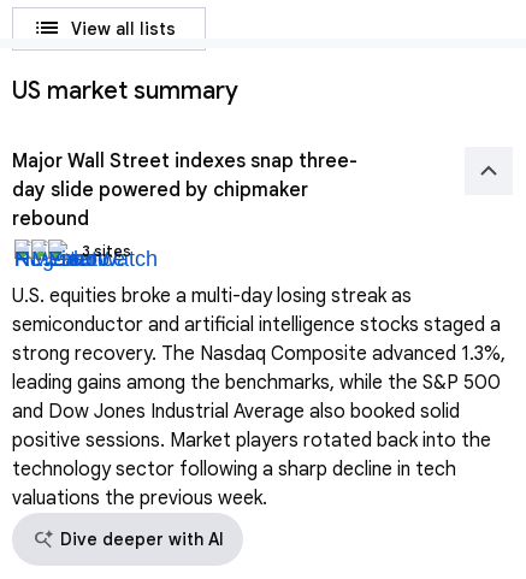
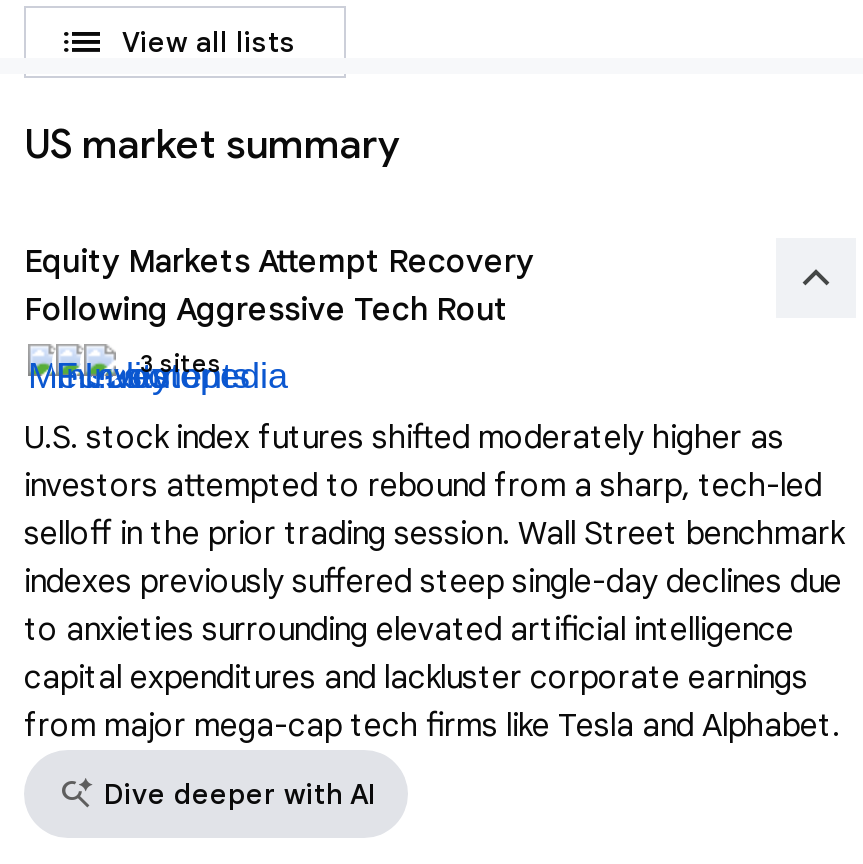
[12,149,357,231] Major Wall Street indexes snap three- | day slide powered by chipmaker | rebound -> [24,242,534,330] Equity Markets Attempt Recovery | Following Aggressive Tech Rout
[12,284,506,510] U.S. equities broke a multi-day losing streak as | semiconductor and artificial intelligence stocks staged a | strong recovery. The Nasdaq Composite advanced 1.3%, | leading gains among the benchmarks, while the S&P 500 | and Dow Jones Industrial Average also booked solid | positive sessions. Market players rotated back into the | technology sector following a sharp decline in tech | valuations the previous week. -> [24,418,844,746] U.S. stock index futures shifted moderately higher as | investors attempted to rebound from a sharp, tech-led | selloff in the prior trading session. Wall Street benchmark | indexes previously suffered steep single-day declines due | to anxieties surrounding elevated artificial intelligence | capital expenditures and lackluster corporate earnings | from major mega-cap tech firms like Tesla and Alphabet.

